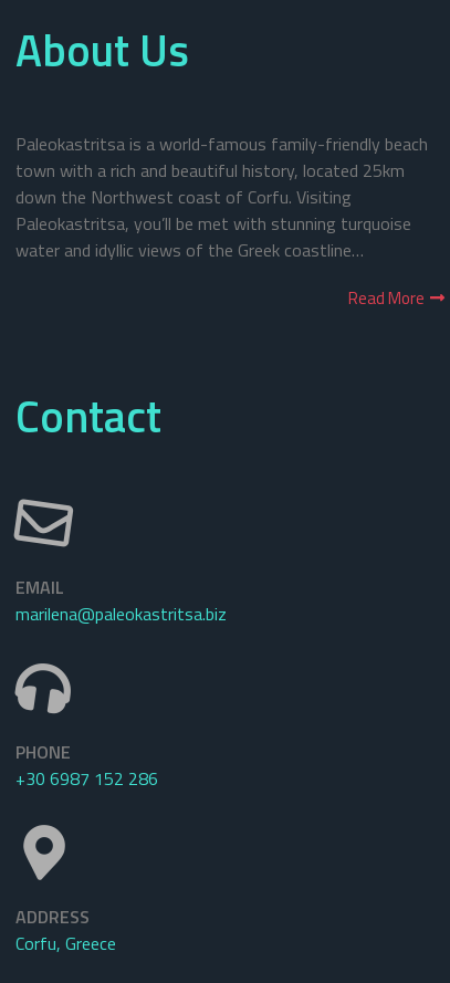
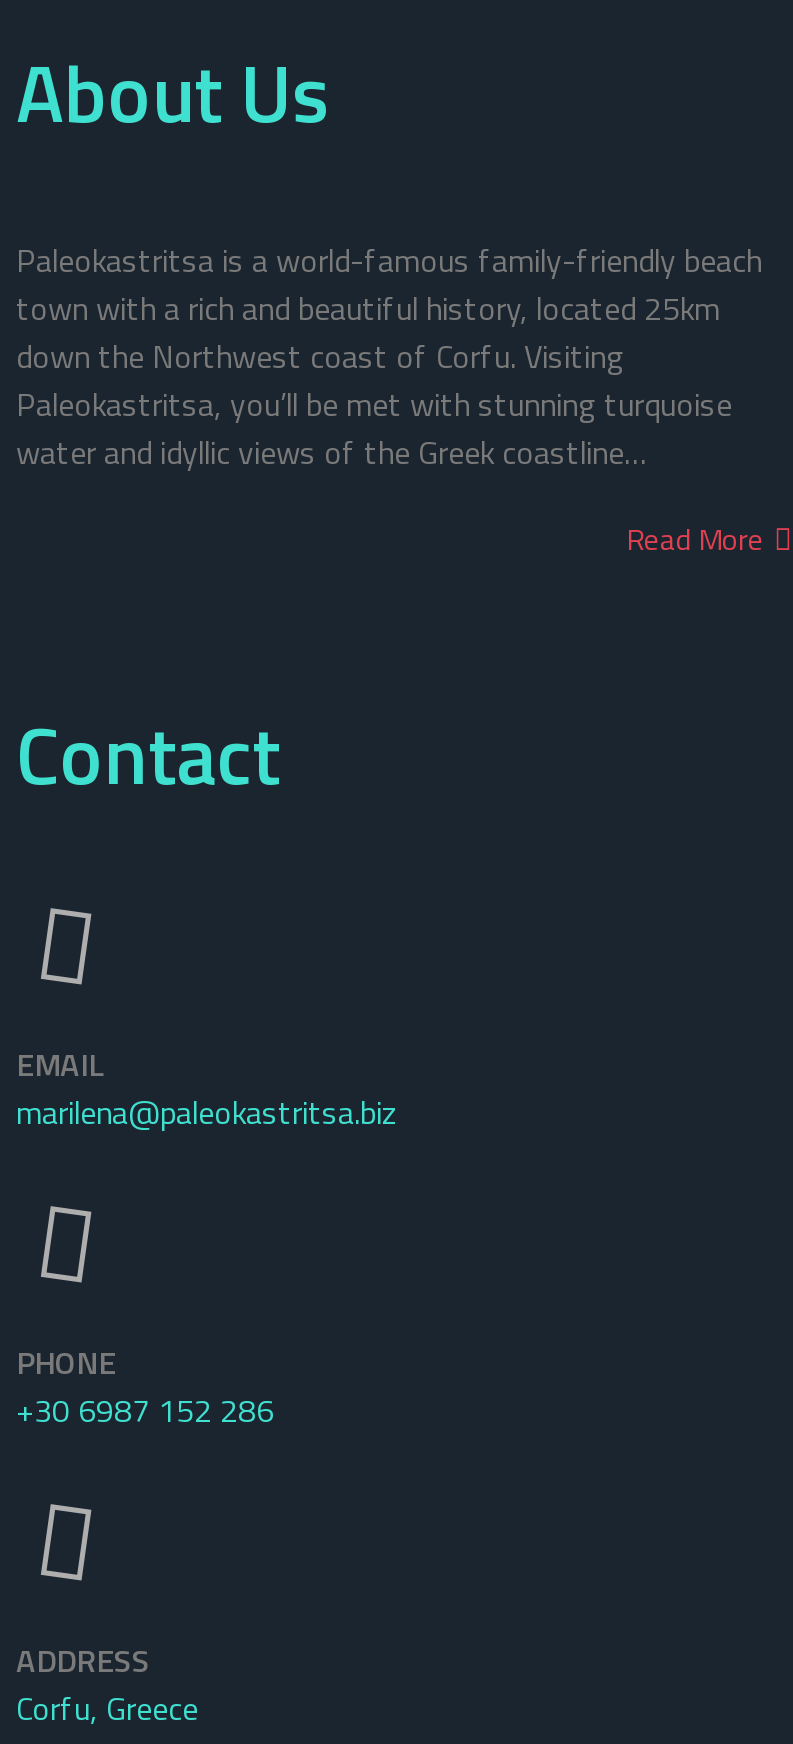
[12,498,74,548] [image] -> [12,905,120,993] [image]
[13,662,72,714] [image] -> [14,1203,116,1293] [image]
[22,824,66,881] [image] -> [30,1495,106,1595] [image]

